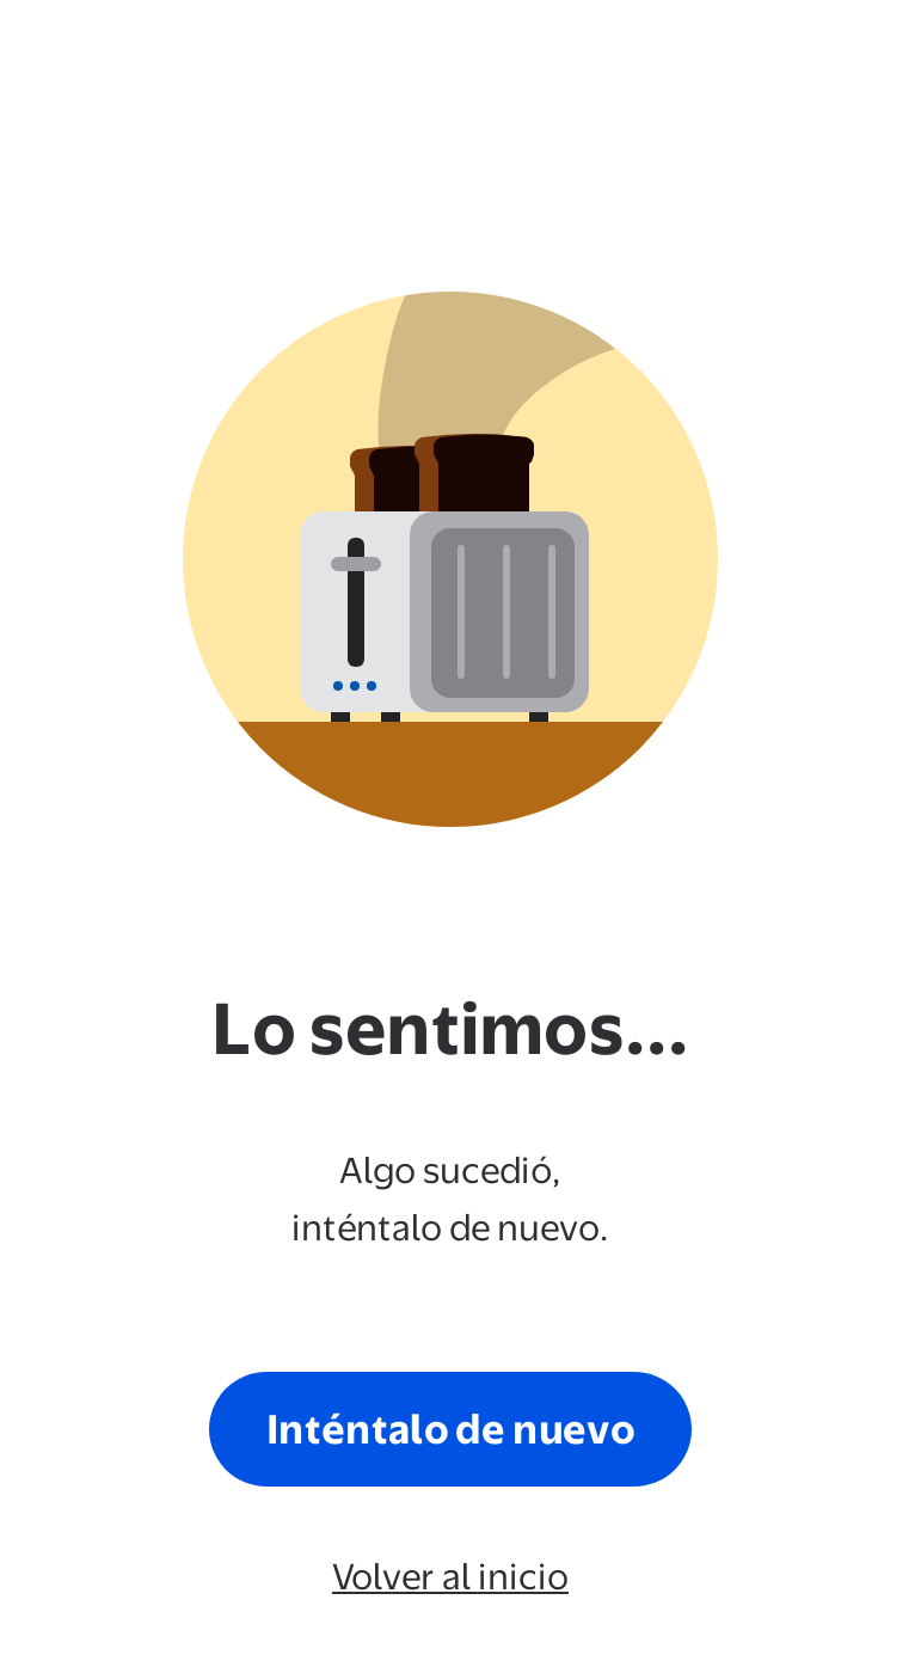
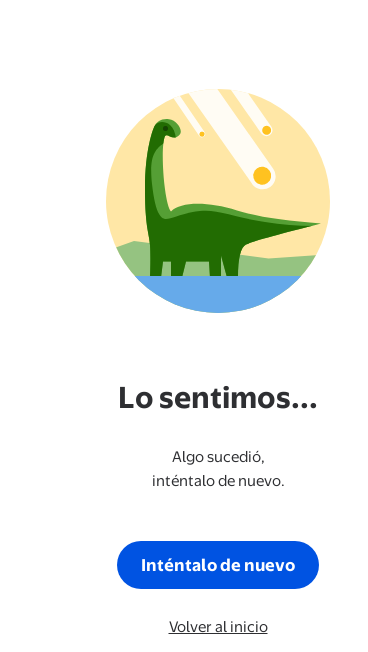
[209,292,687,829] [image] -> [116,90,320,314] [image]

